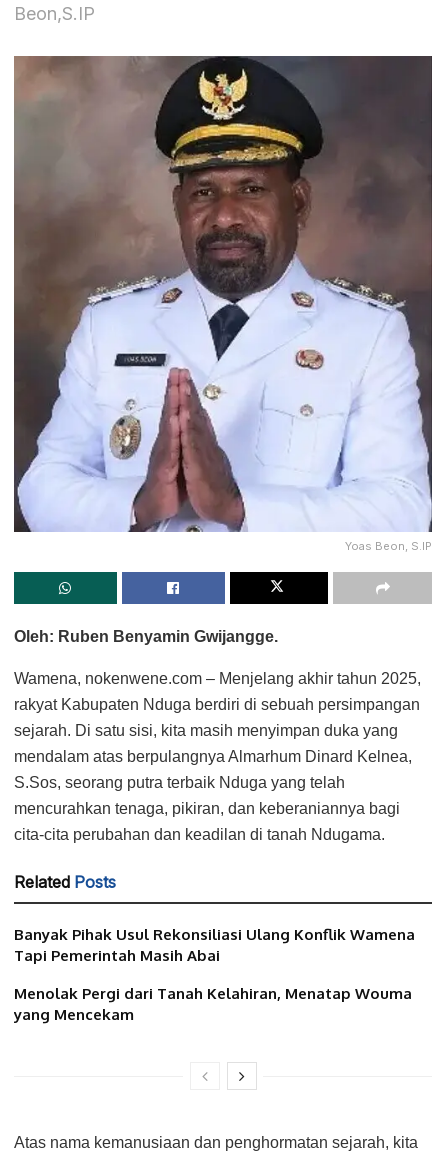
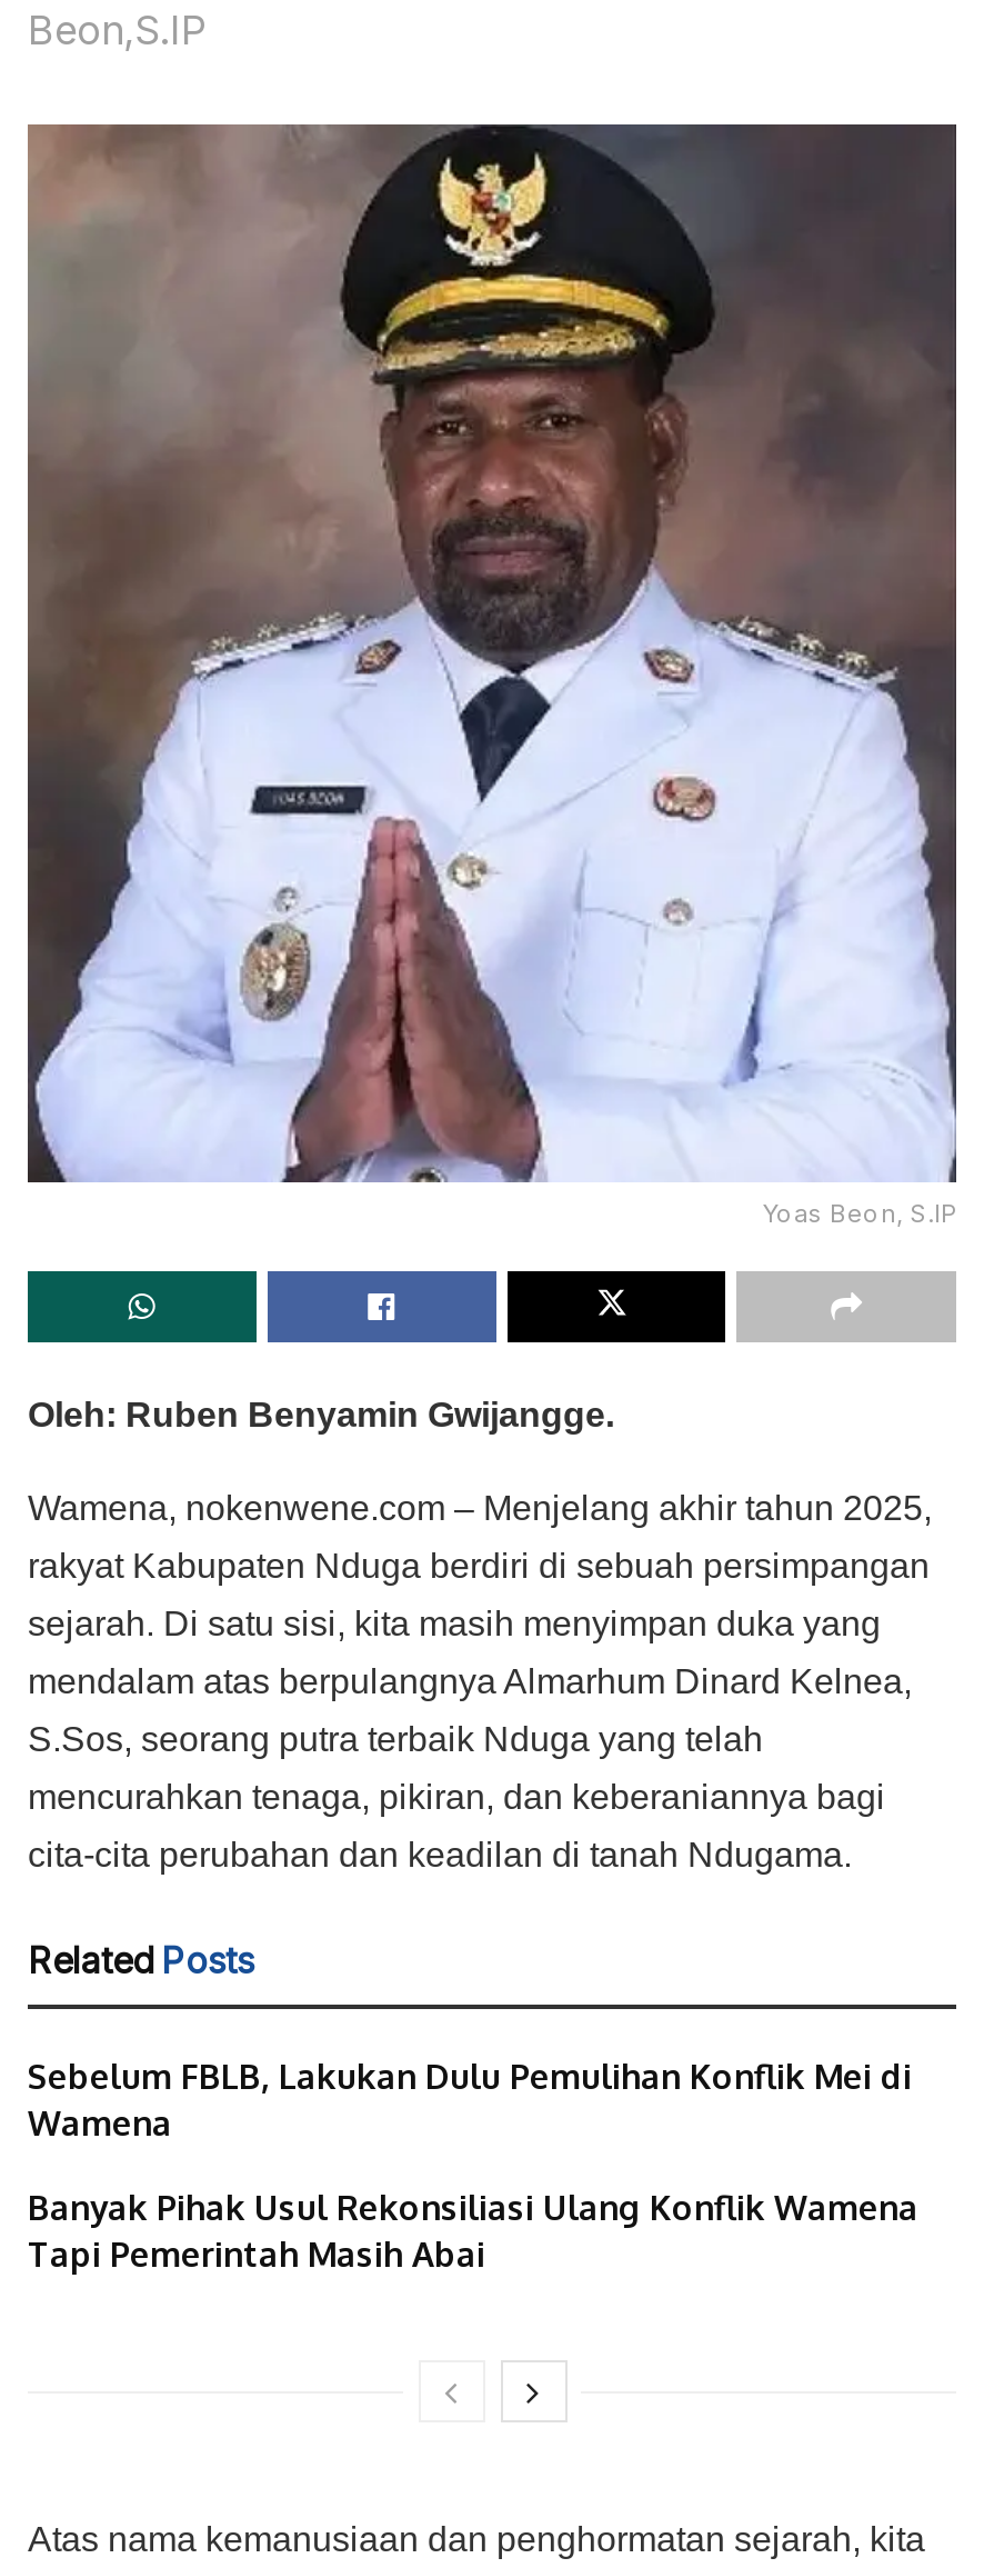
none -> [28,2056,912,2145] Sebelum FBLB, Lakukan Dulu Pemulihan Konflik Mei di | Wamena
moved [14,925,415,965] -> [28,2188,918,2276]: Banyak Pihak Usul Rekonsiliasi Ulang Konflik Wamena | Tapi Pemerintah Masih Abai
[14,984,412,1024] Menolak Pergi dari Tanah Kelahiran, Menatap Wouma | yang Mencekam -> none

